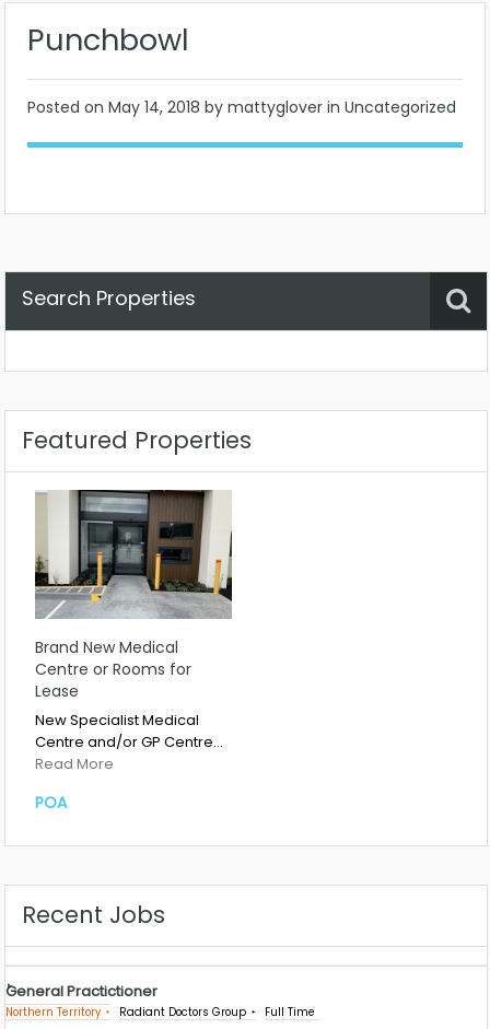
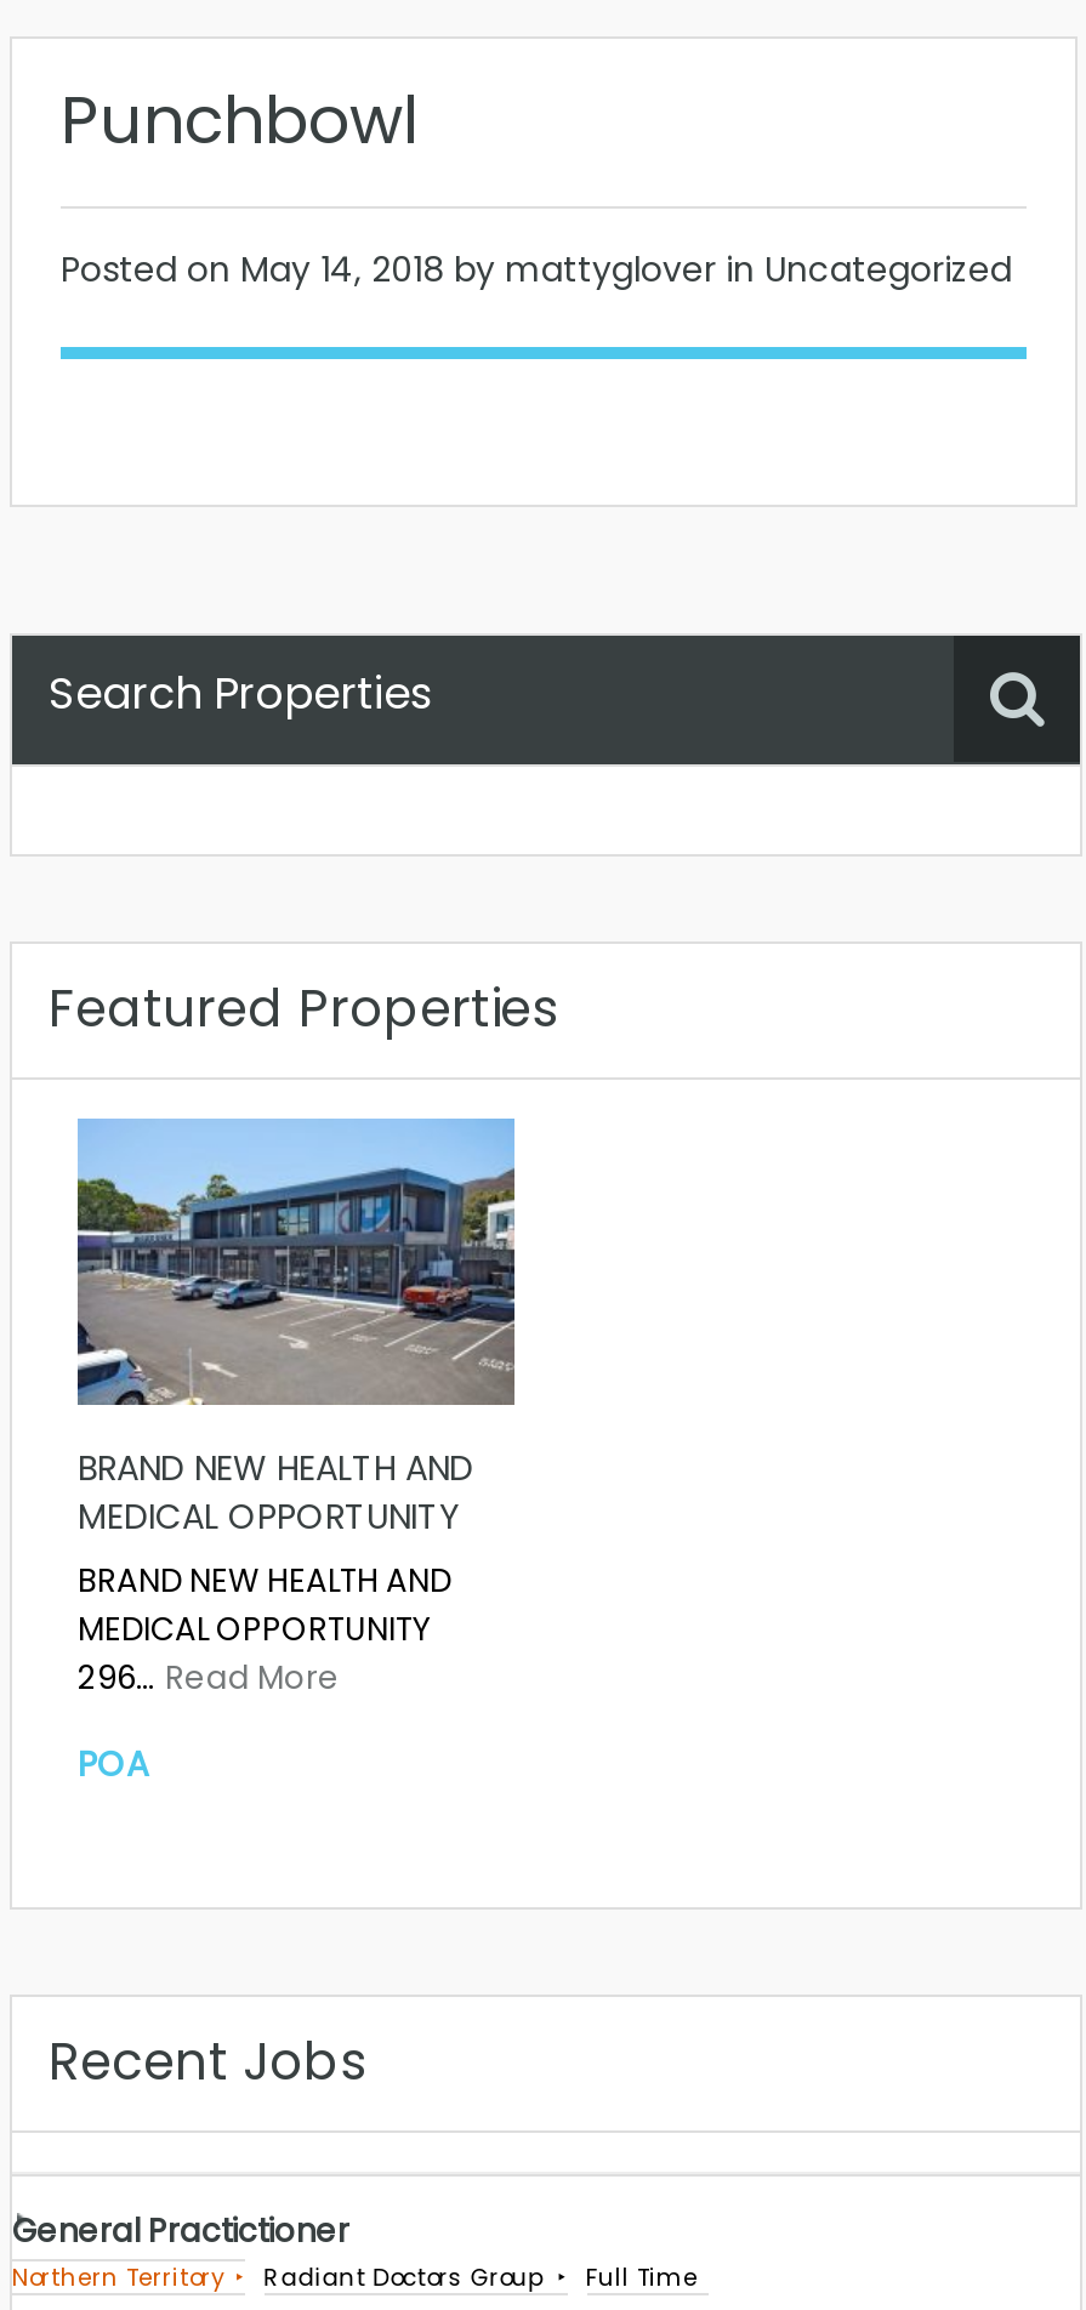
[35,489,232,774] [image] | Brand New Medical | Centre or Rooms for | Lease | New Specialist Medical | Centre and/or GP Centre… | Read More -> [75,1116,517,1701] [image] | BRAND NEW HEALTH AND | MEDICAL OPPORTUNITY | BRAND NEW HEALTH AND | MEDICAL OPPORTUNITY | 296… Read More
moved [35,792,67,814] -> [78,1740,148,1789]: POA

